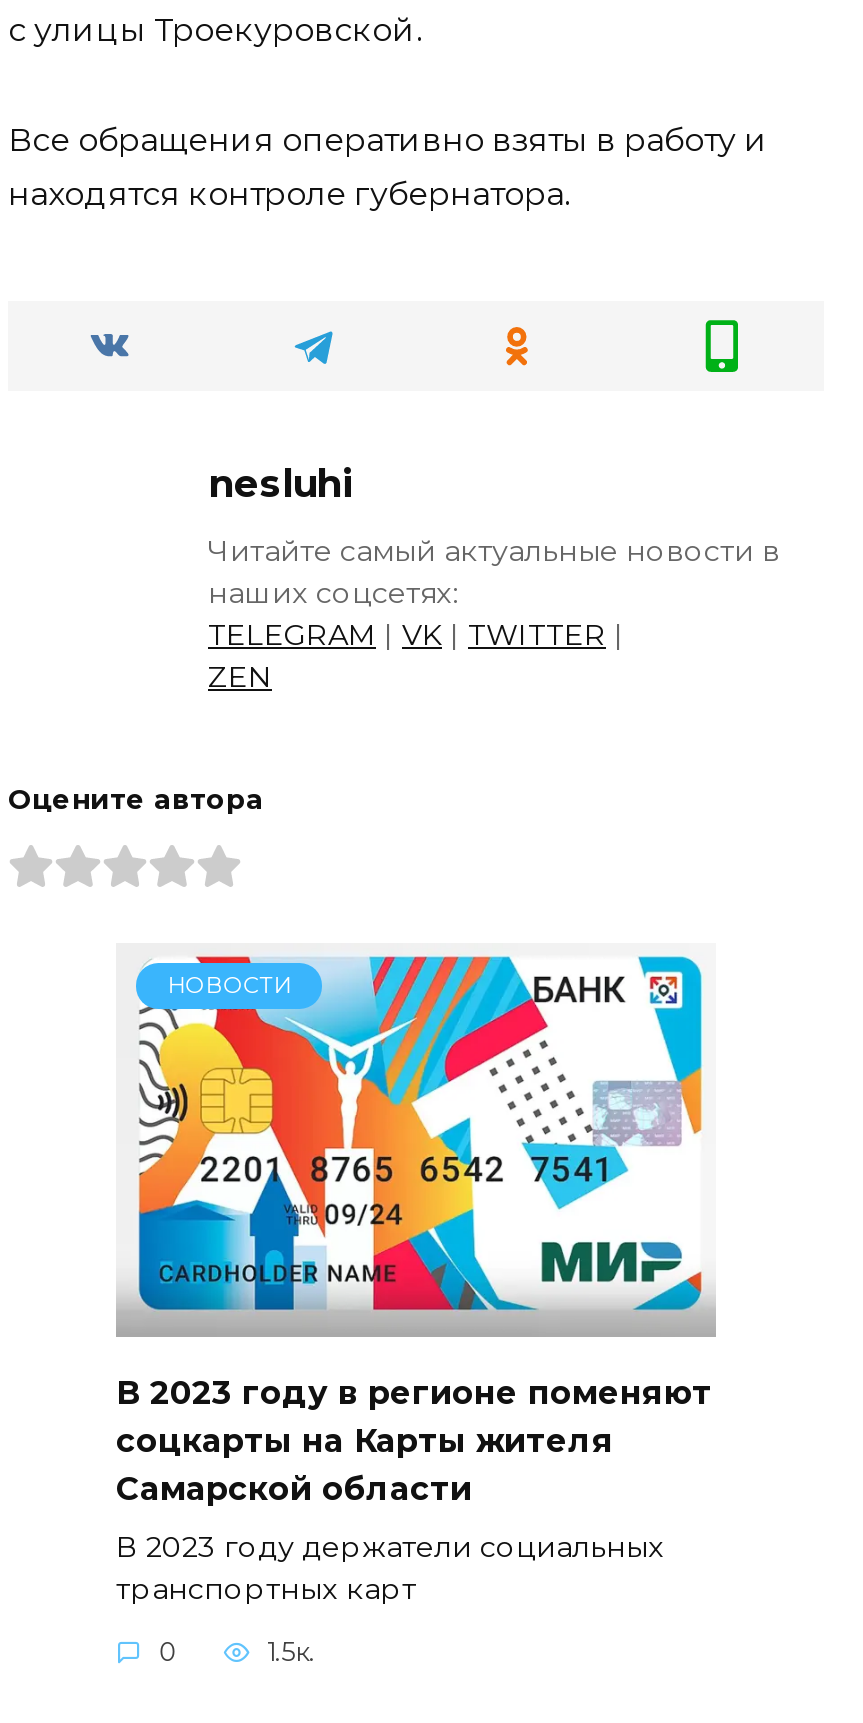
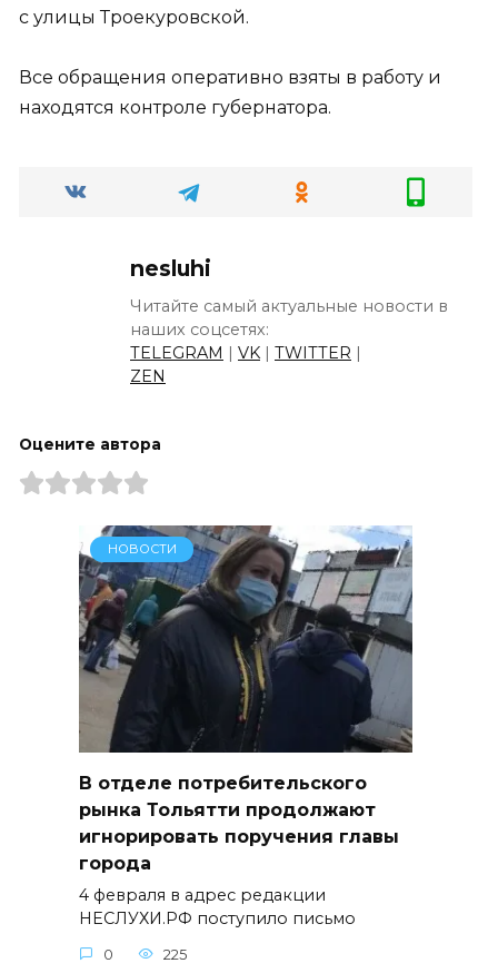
[116,944,716,1508] [image] | В 2023 году в регионе поменяют | соцкарты на Карты жителя | Самарской области -> [78,524,414,874] [image] | В отделе потребительского | рынка Тольятти продолжают | игнорировать поручения главы | города
[116,1529,664,1607] В 2023 году держатели социальных | транспортных карт -> [79,885,356,929] 4 февраля в адрес редакции | НЕСЛУХИ.РФ поступило письмо
[267,1638,315,1668] 1.5к. -> [163,946,186,963] 225

